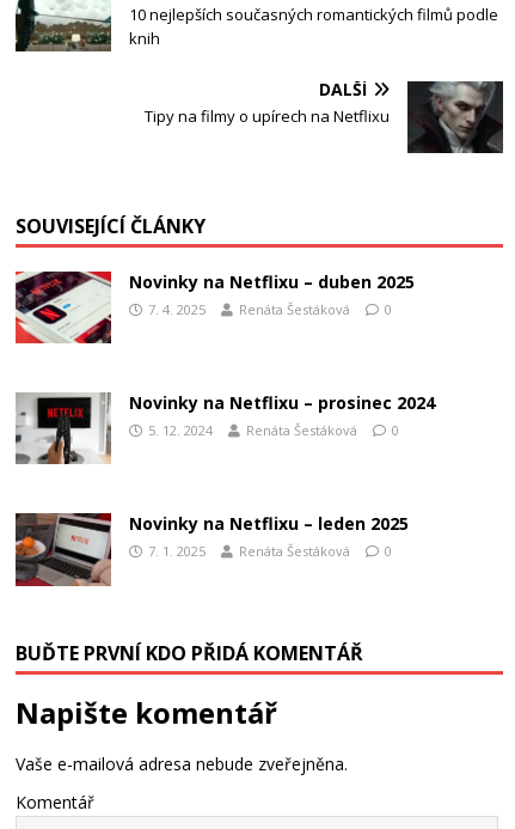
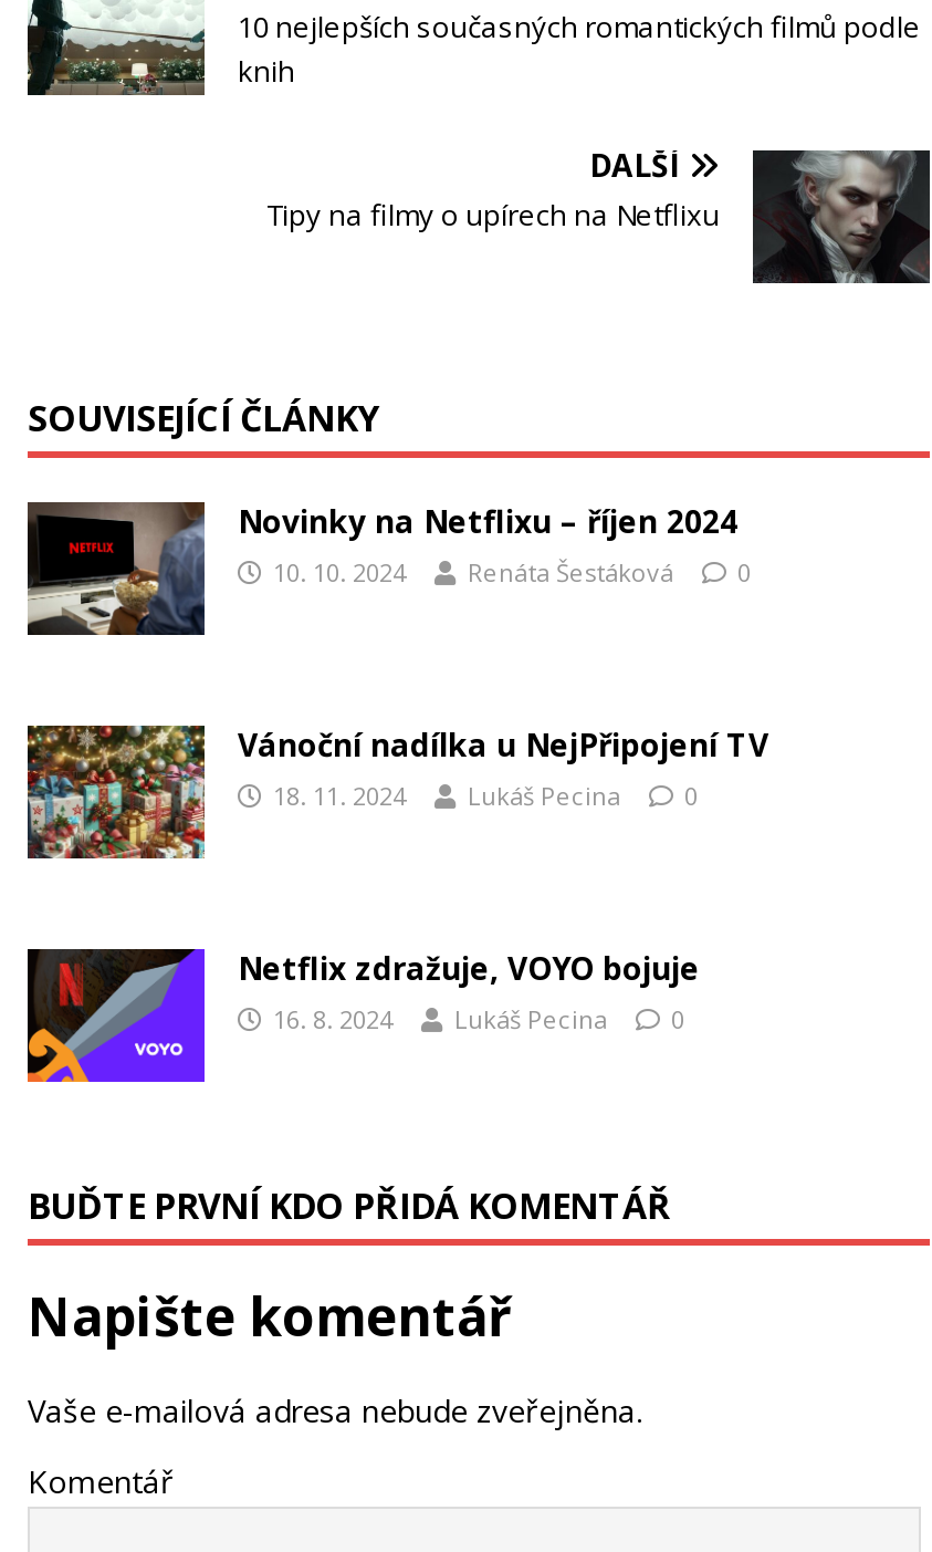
[14,270,415,345] [image] | Novinky na Netflixu – duben 2025 -> [25,500,737,637] [image] | Novinky na Netflixu – říjen 2024
[148,301,392,319] 7. 4. 2025 Renáta Šestáková 0 -> [273,556,751,589] 10. 10. 2024 Renáta Šestáková 0
[16,392,435,464] [image] | Novinky na Netflixu – prosinec 2024 | 5. 12. 2024 | Renáta Šestáková -> [25,724,768,861] [image] | Vánoční nadílka u NejPřipojení TV | 18. 11. 2024 | Lukáš Pecina
[14,512,409,587] [image] | Novinky na Netflixu – leden 2025 | 7. 1. 2025 | Renáta Šestáková -> [25,947,700,1084] [image] | Netflix zdražuje, VOYO bojuje | 16. 8. 2024 | Lukáš Pecina

